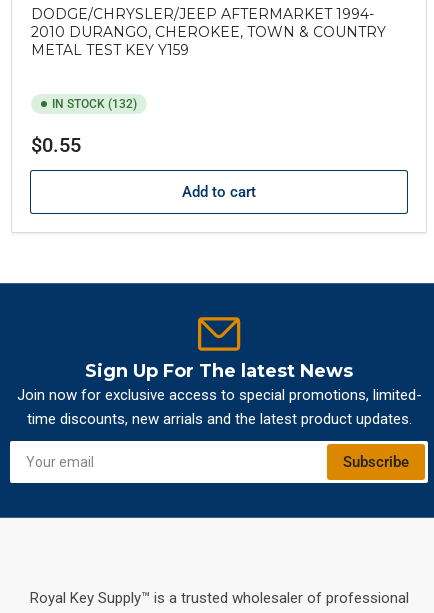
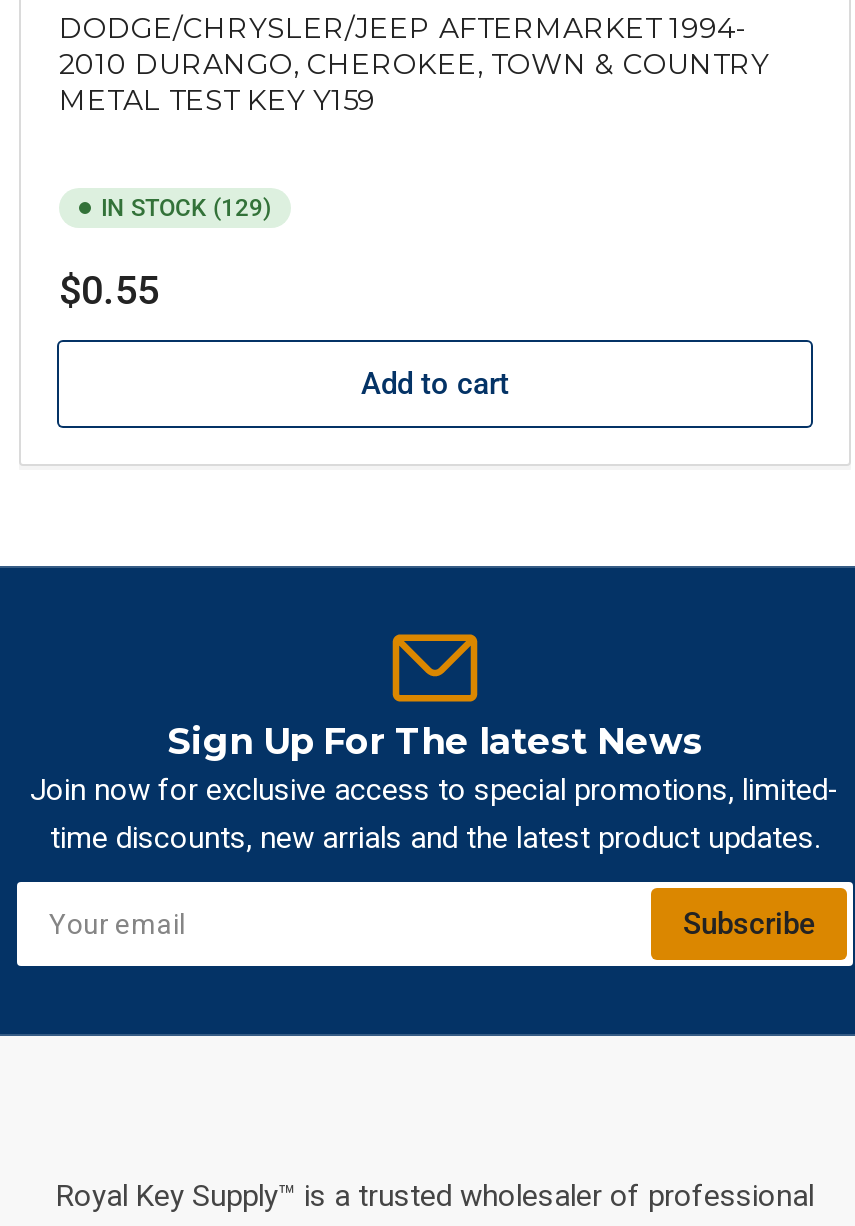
[52,97,137,111] IN STOCK (132) -> [101,195,271,223] IN STOCK (129)

